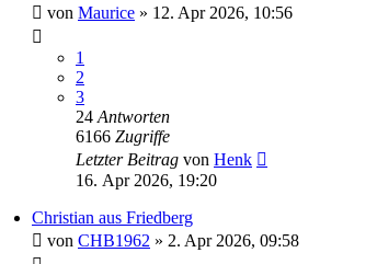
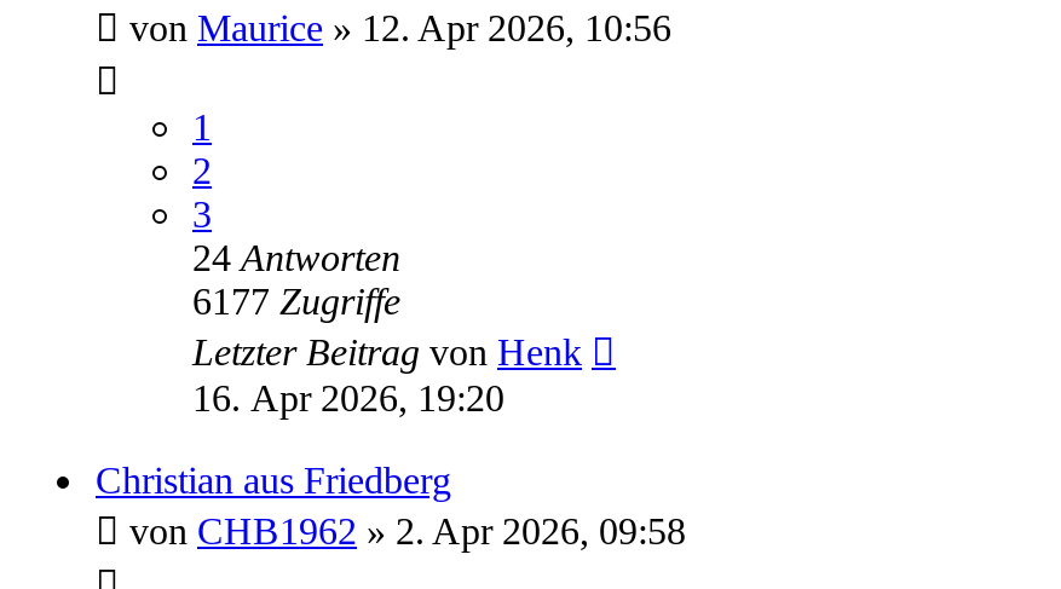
[76,127,170,145] 6166 Zugriffe -> [192,280,400,321] 6177 Zugriffe

